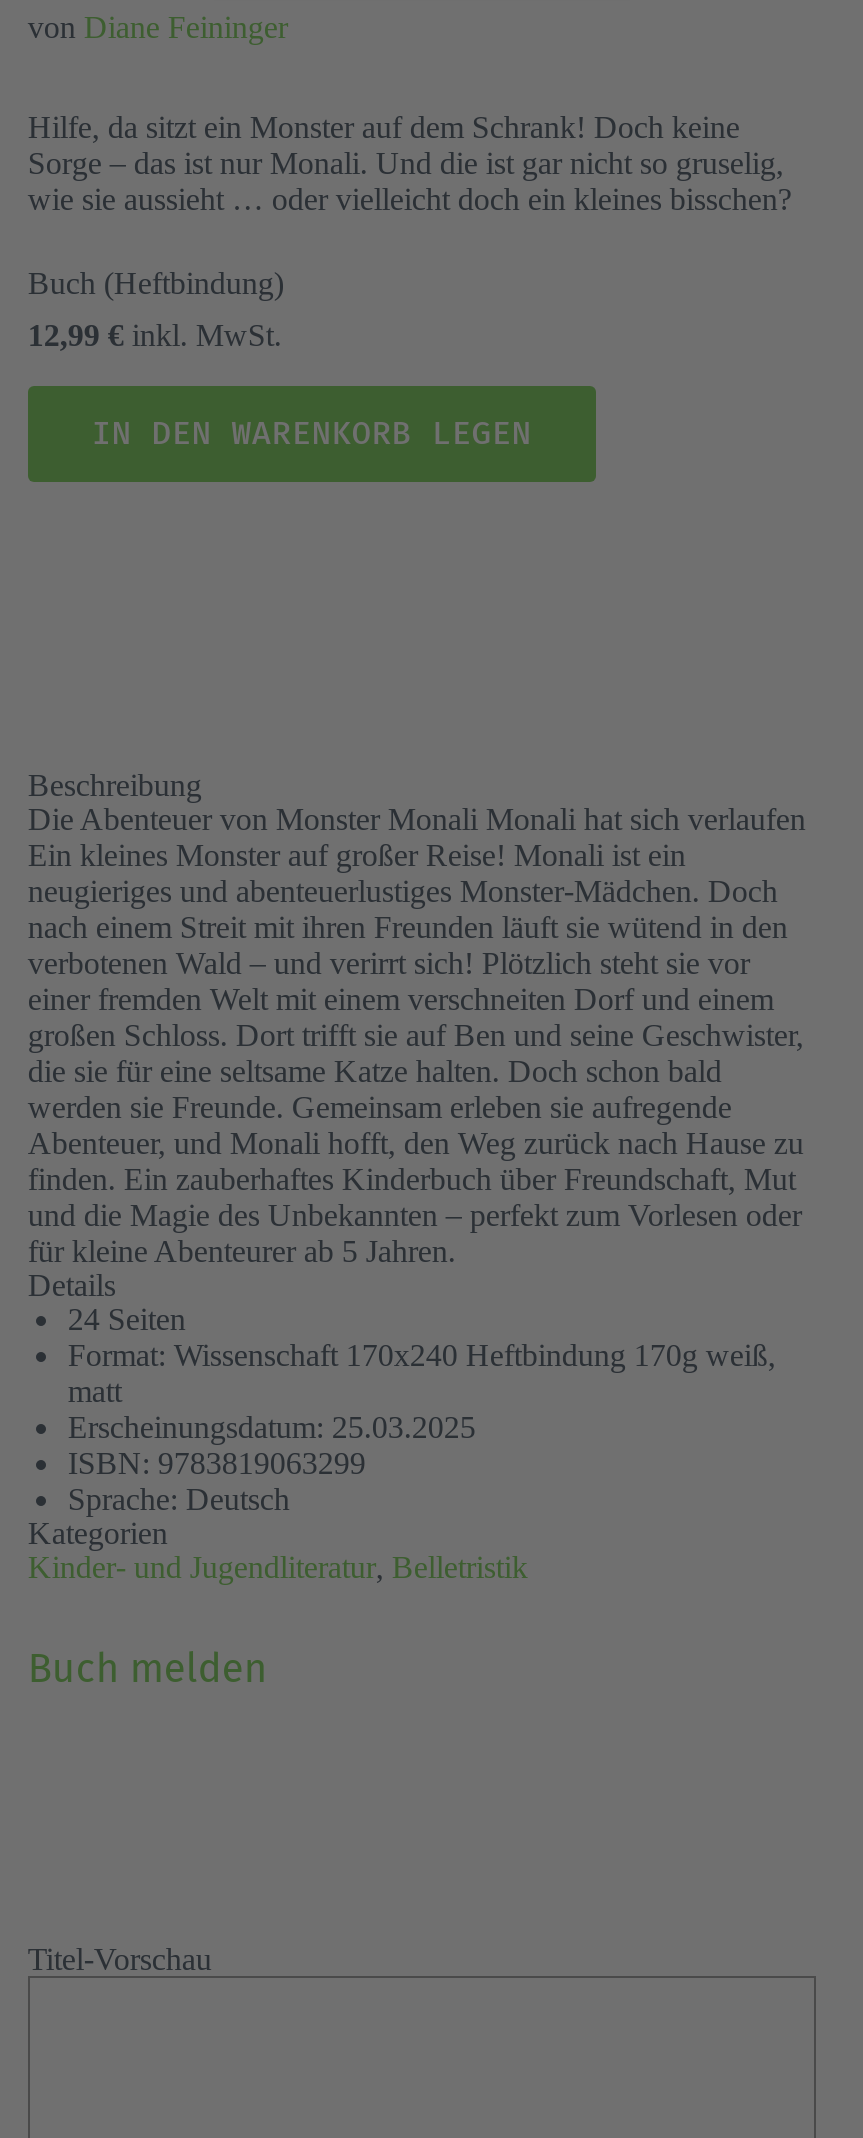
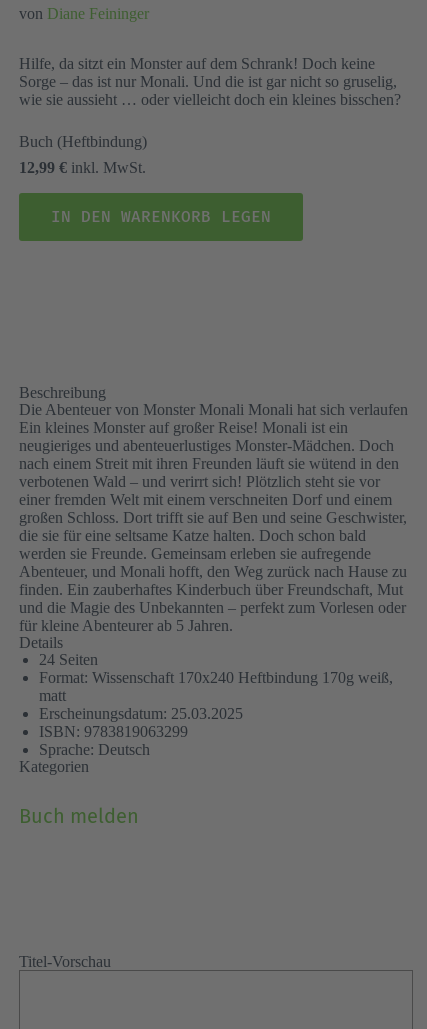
[28,1550,528,1584] Kinder- und Jugendliteratur, Belletristik -> none

